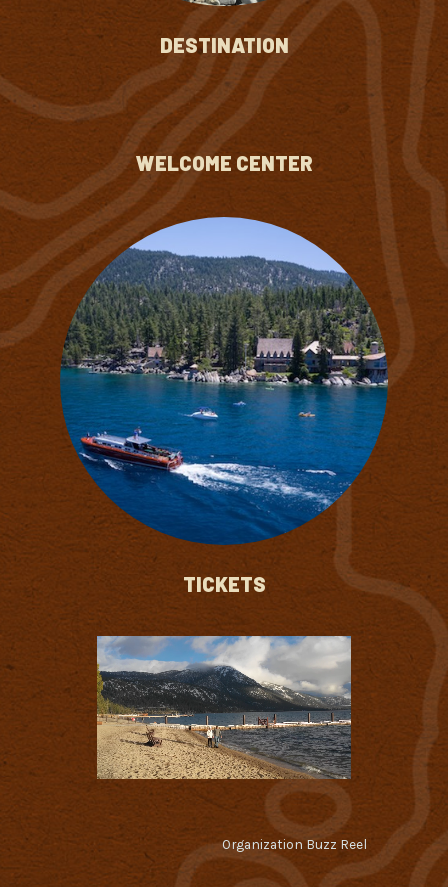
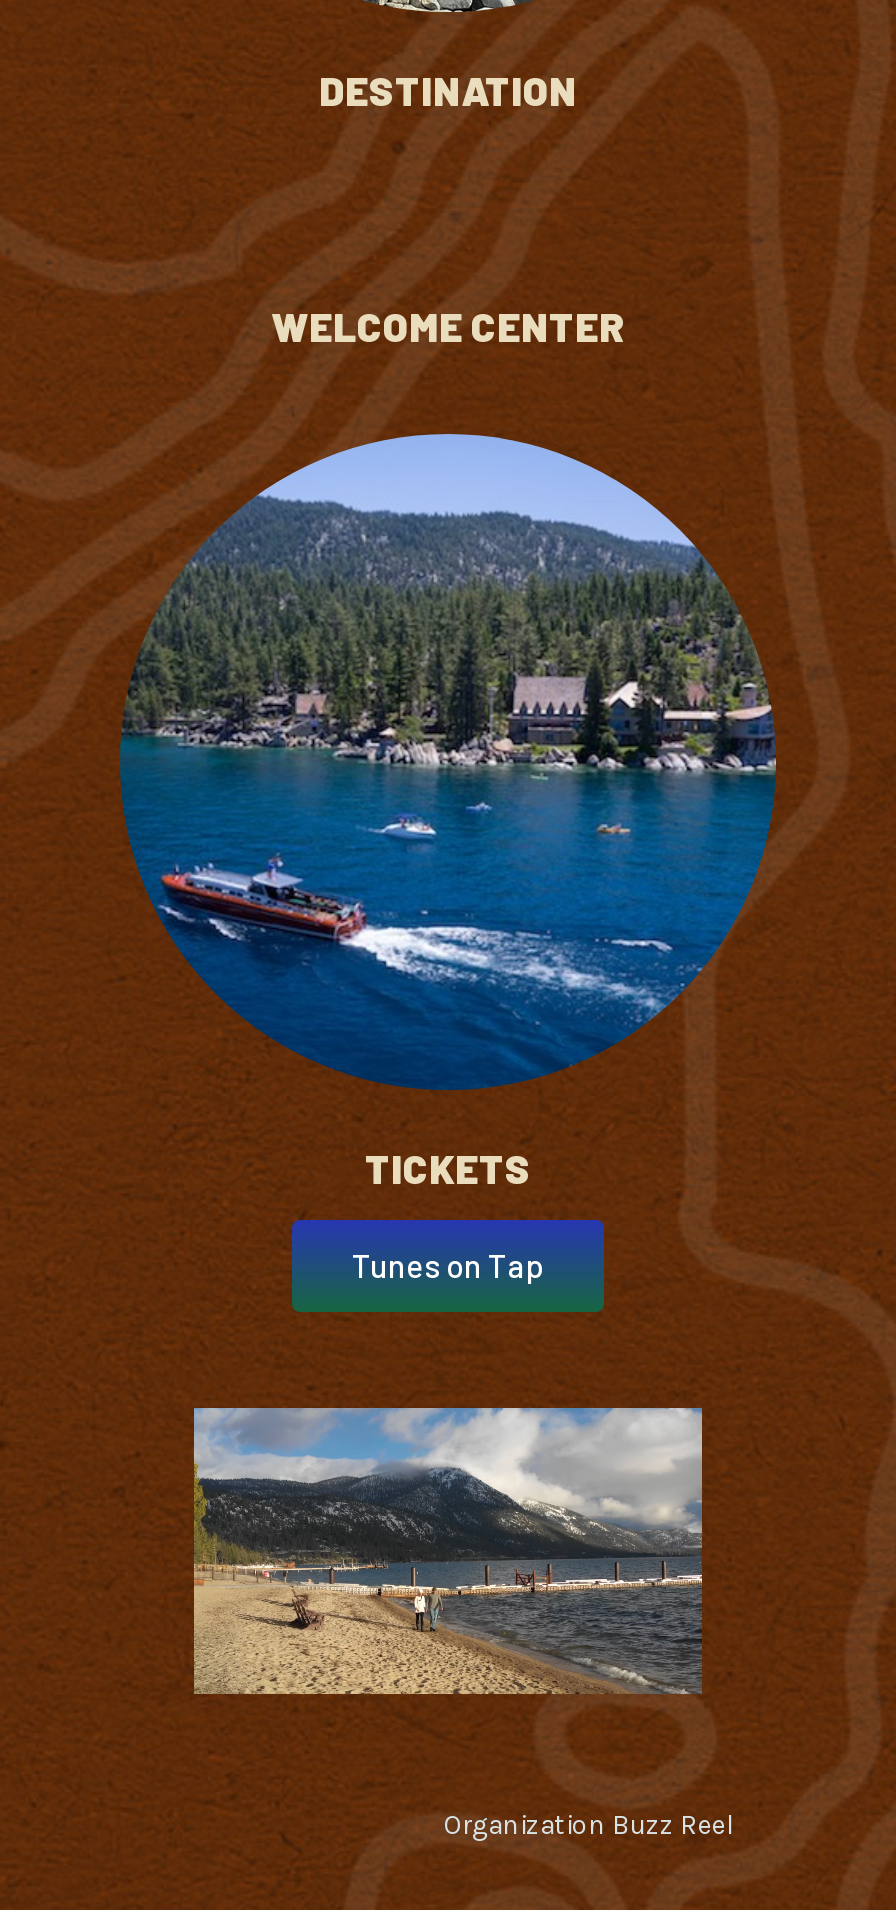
none -> [352,1246,544,1284] Tunes on Tap

